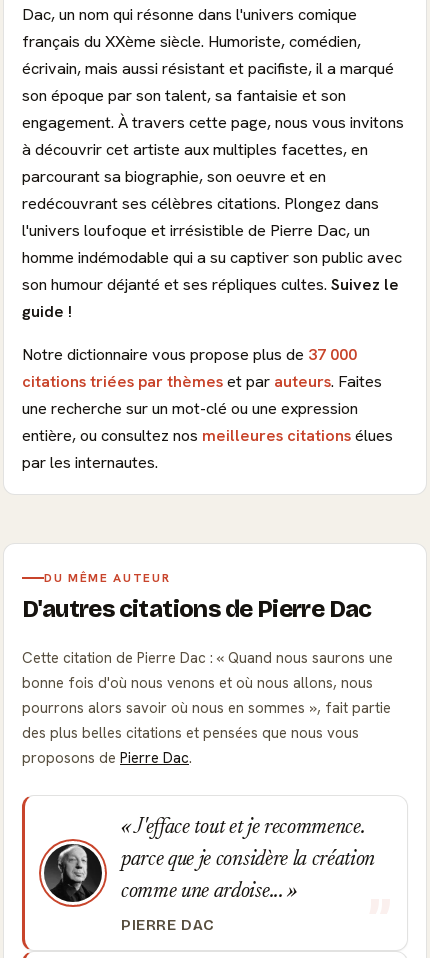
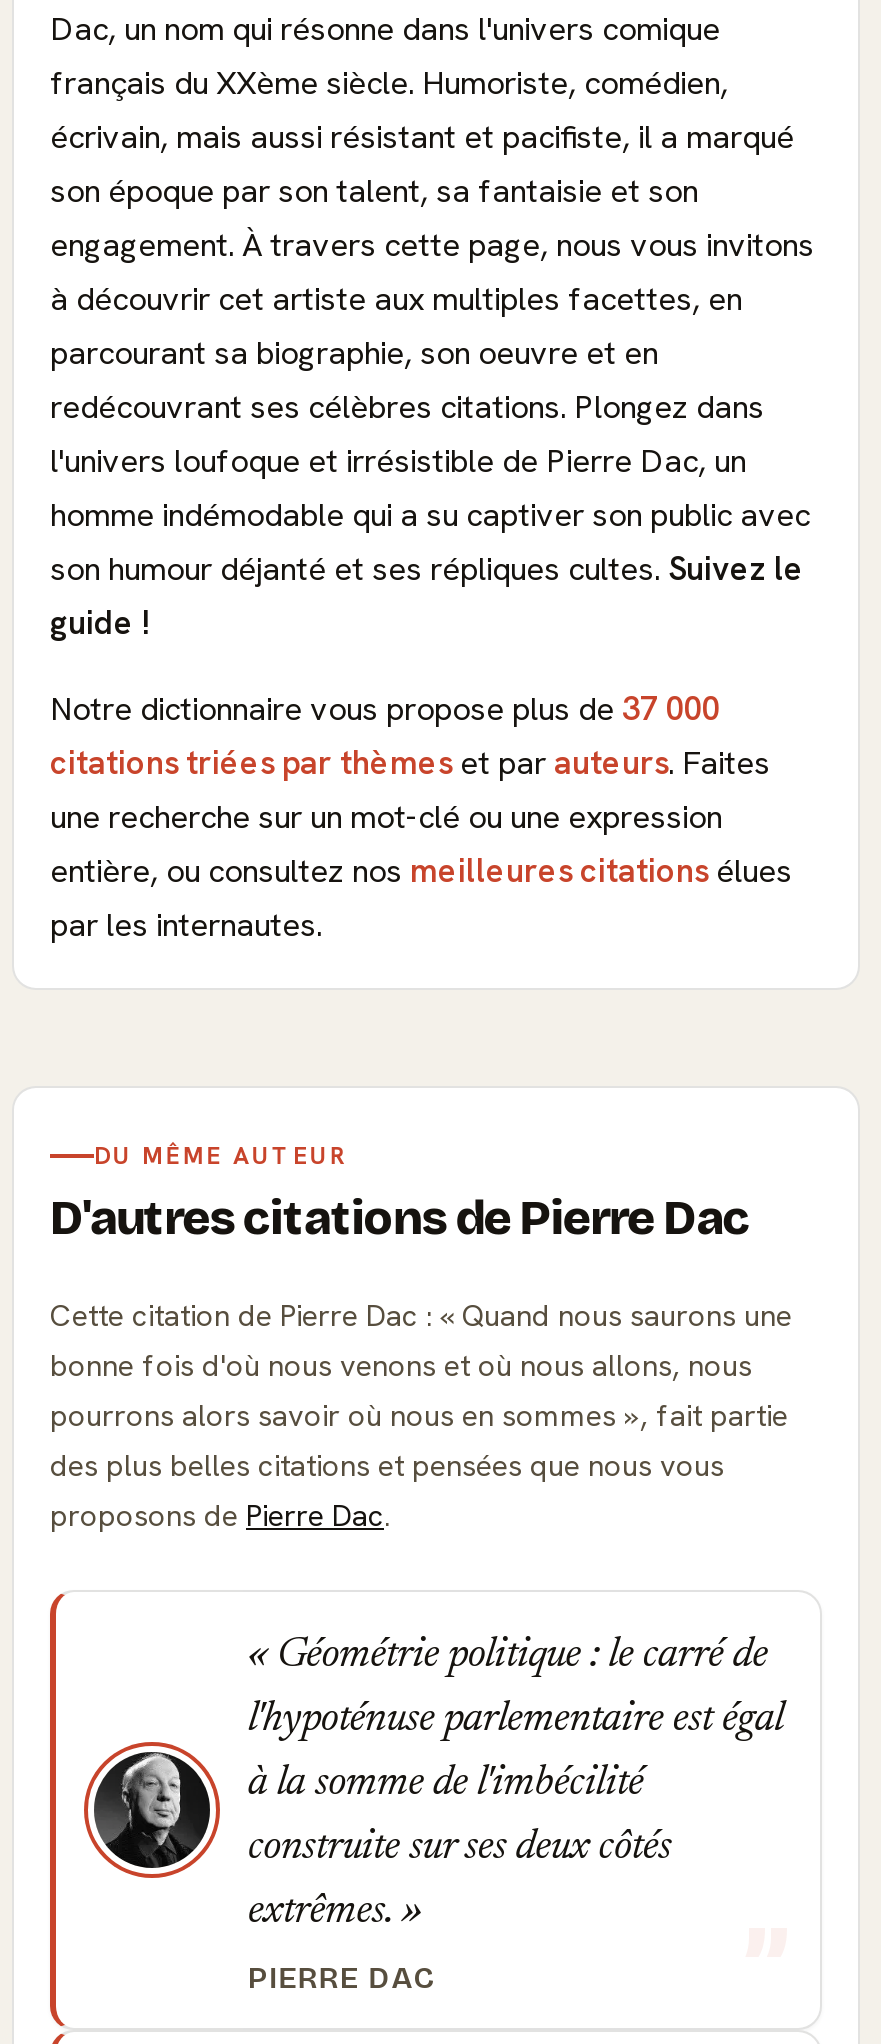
[121,817,375,903] J'efface tout et je recommence. | parce que je considère la création | comme une ardoise... -> [248,1634,784,1934] Géométrie politique : le carré de | l'hypoténuse parlementaire est égal | à la somme de l'imbécilité | construite sur ses deux côtés | extrêmes.
moved [38,838,107,908] -> [82,1740,220,1880]: [image]

